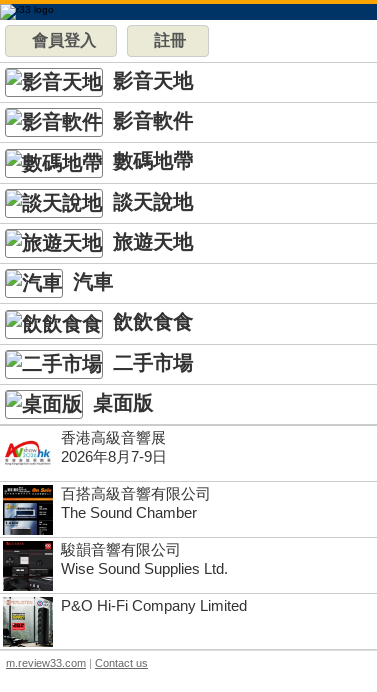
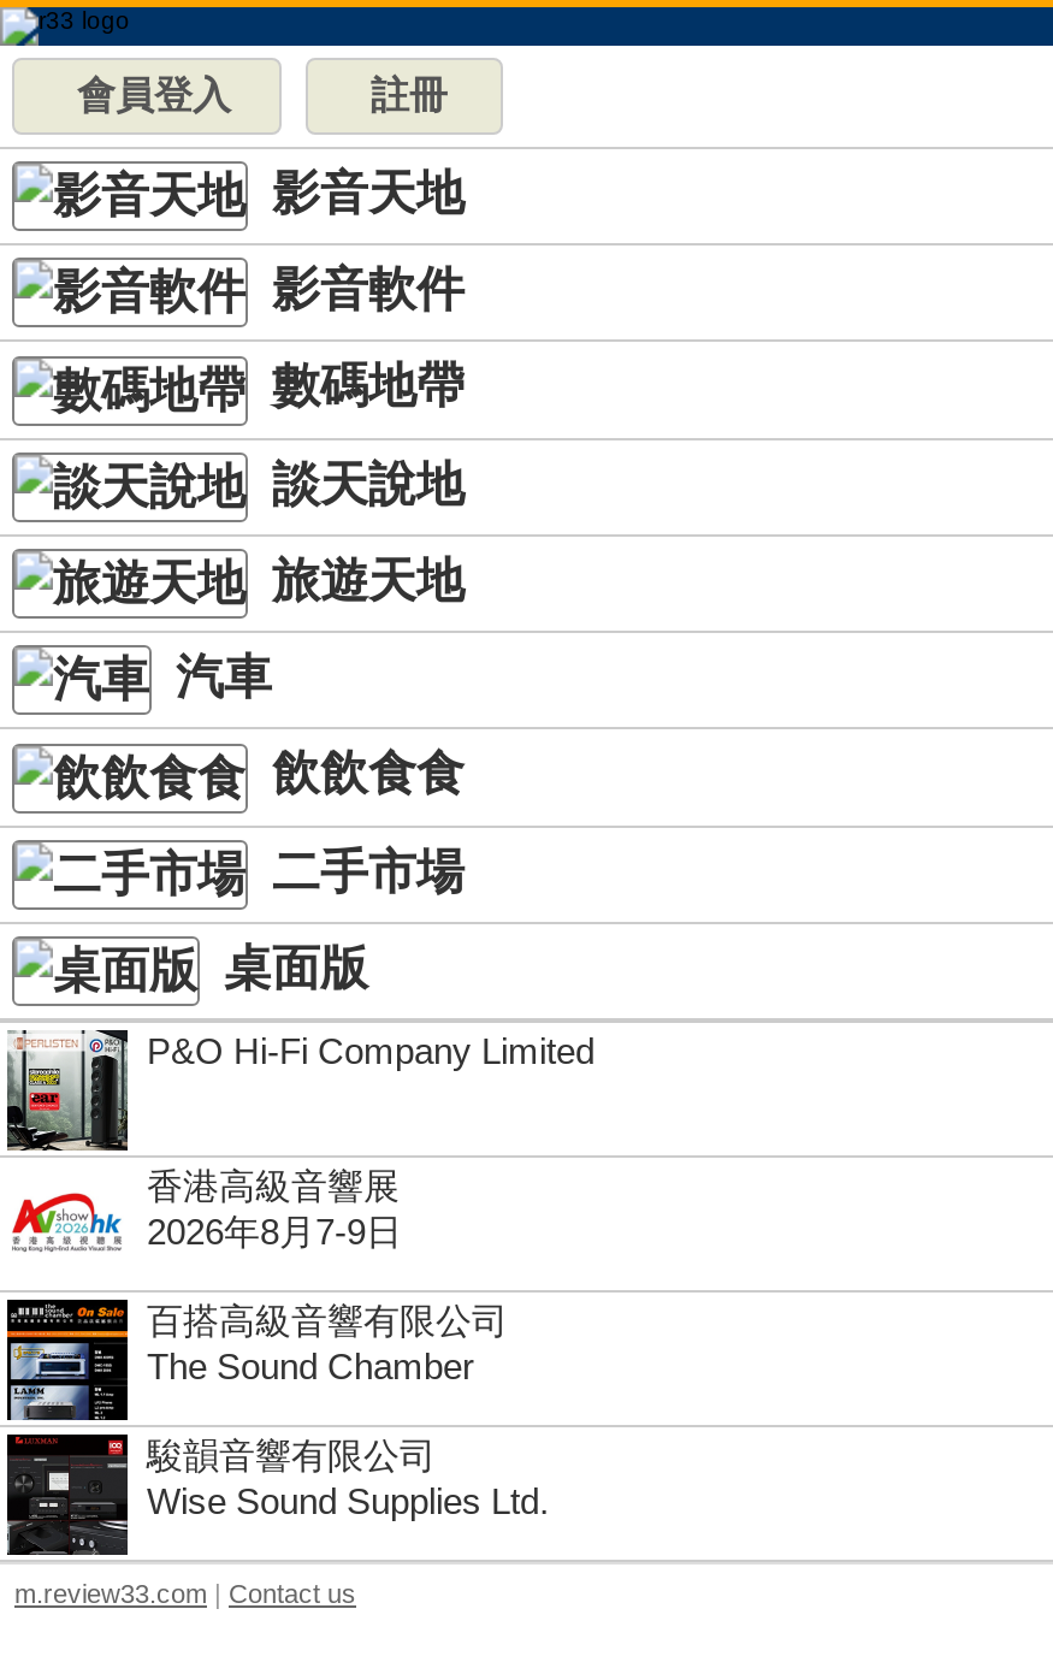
moved [0,429,228,592] -> [0,1165,549,1557]: [image] | 香港高級音響展 | 2026年8月7-9日 | 百搭高級音響有限公司 | The Sound Chamber | 駿韻音響有限公司 | Wise Sound Supplies Ltd.
moved [3,597,247,647] -> [7,1028,594,1153]: [image] | P&O Hi-Fi Company Limited

